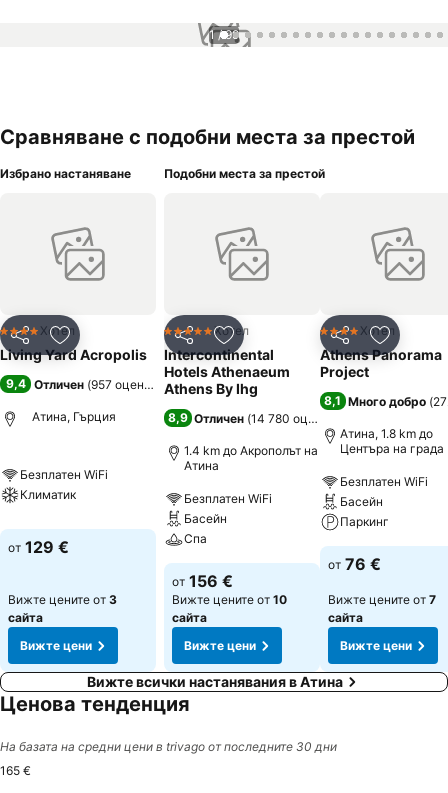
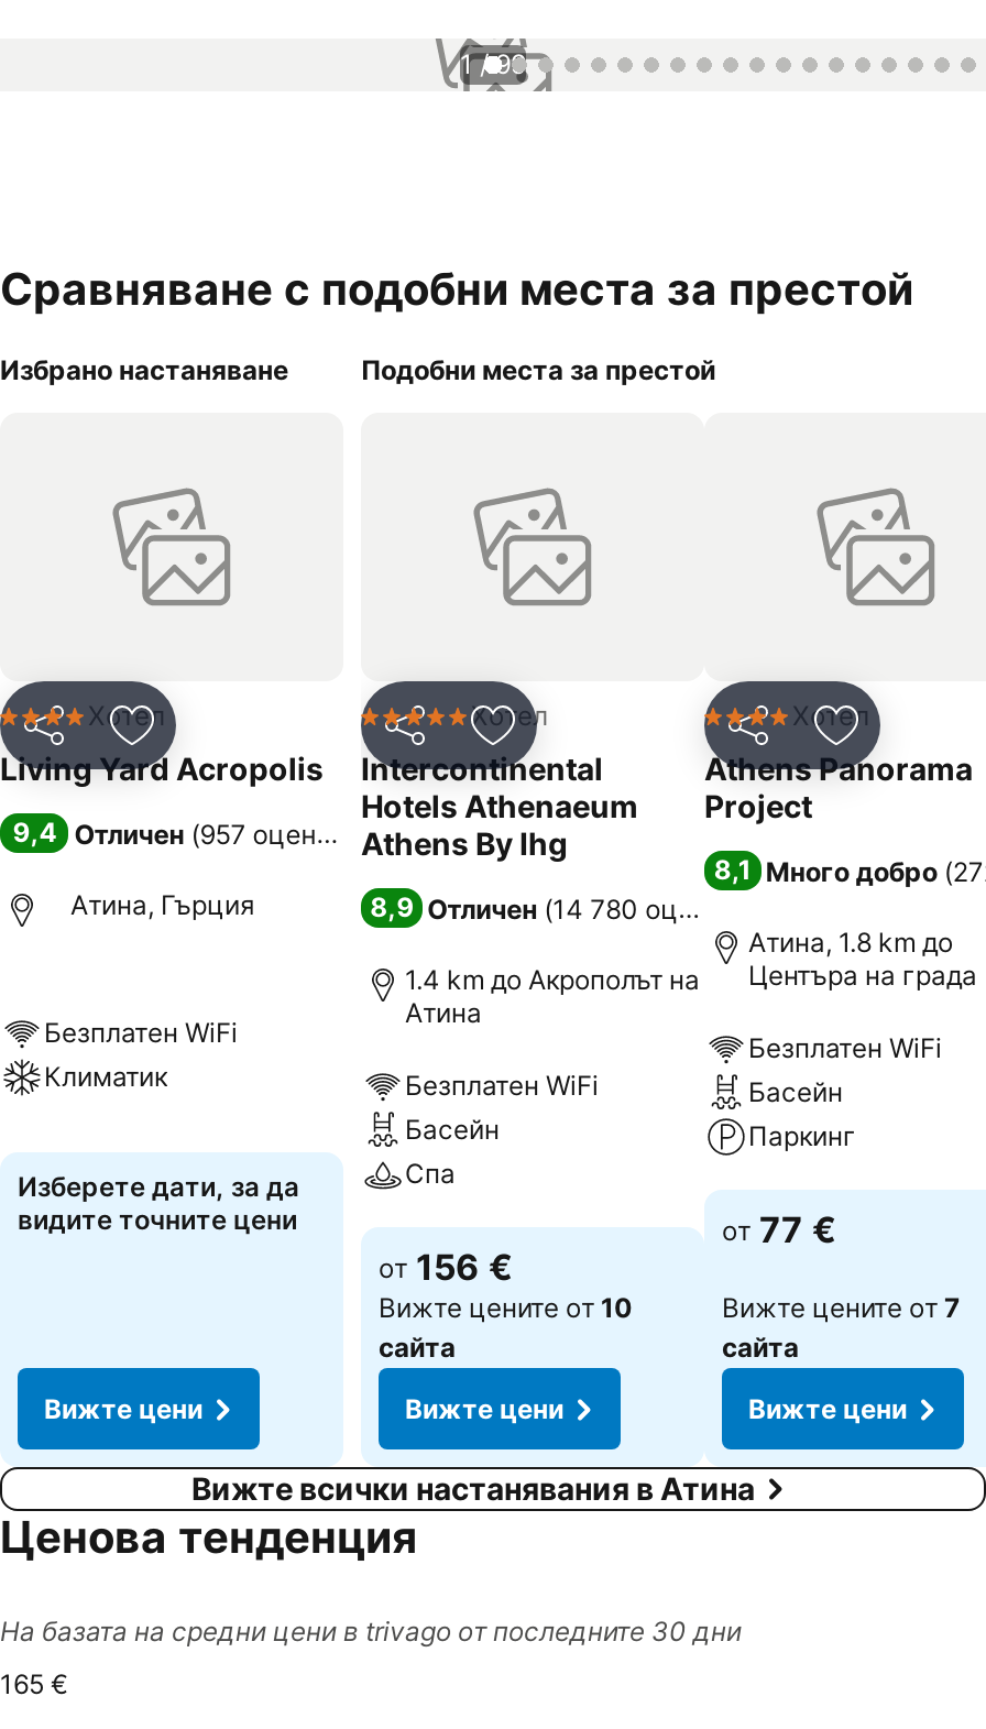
[8,537,117,625] от 129 € | Вижте цените от 3 | сайта -> [18,1170,299,1236] Изберете дати, за да | видите точните цени
[328,554,381,574] от 76 € -> [722,1207,836,1251] от 77 €

